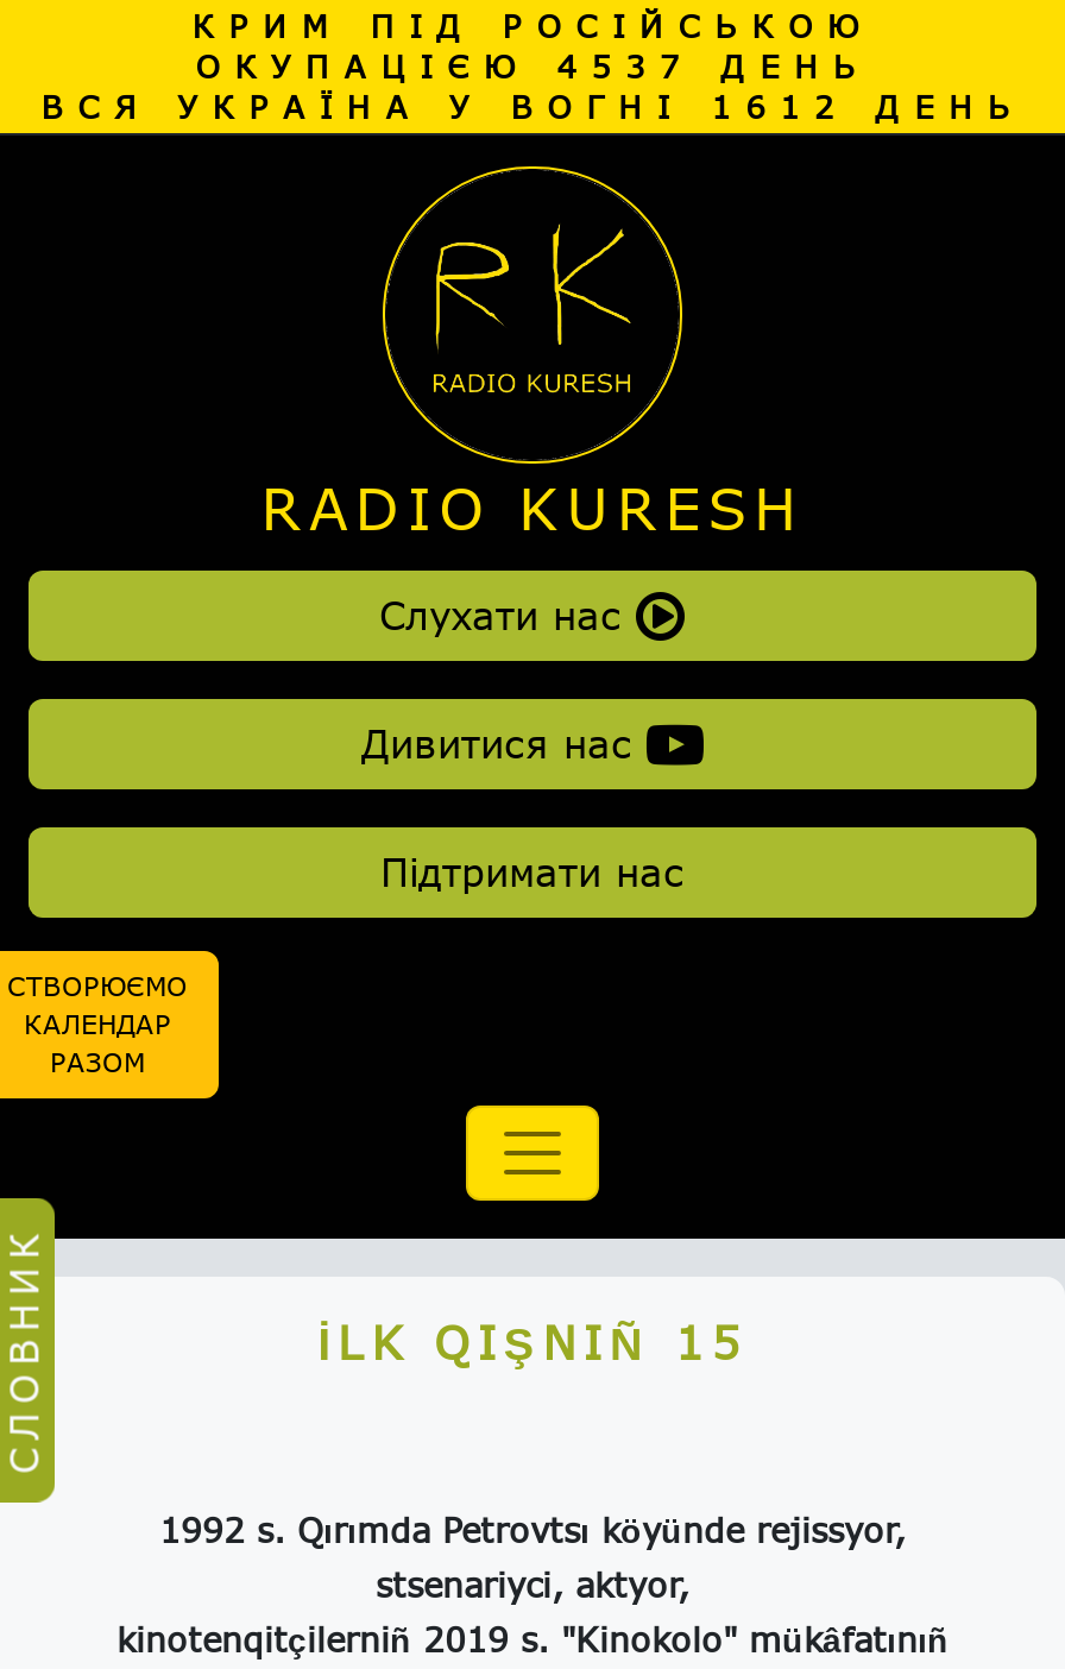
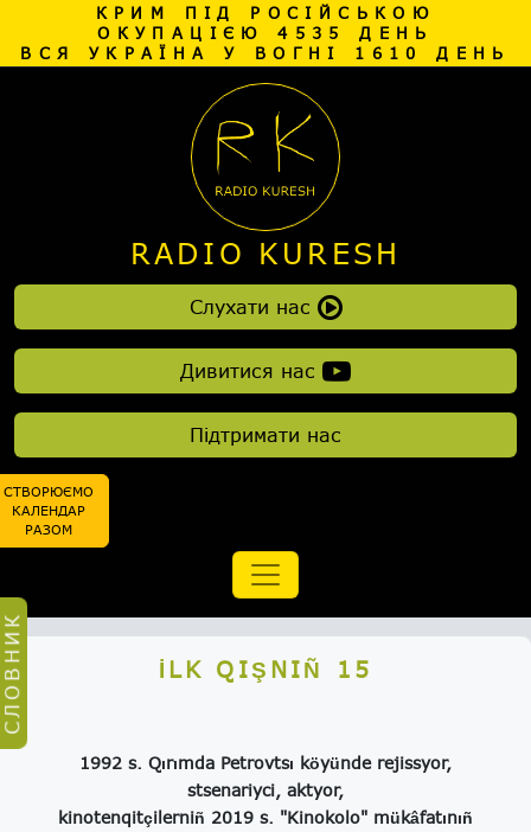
[195,48,870,86] ОКУПАЦІЄЮ 4537 ДЕНЬ -> [97,24,434,43] ОКУПАЦІЄЮ 4535 ДЕНЬ
[41,88,1024,126] ВСЯ УКРАЇНА У ВОГНІ 1612 ДЕНЬ -> [20,44,511,63] ВСЯ УКРАЇНА У ВОГНІ 1610 ДЕНЬ

